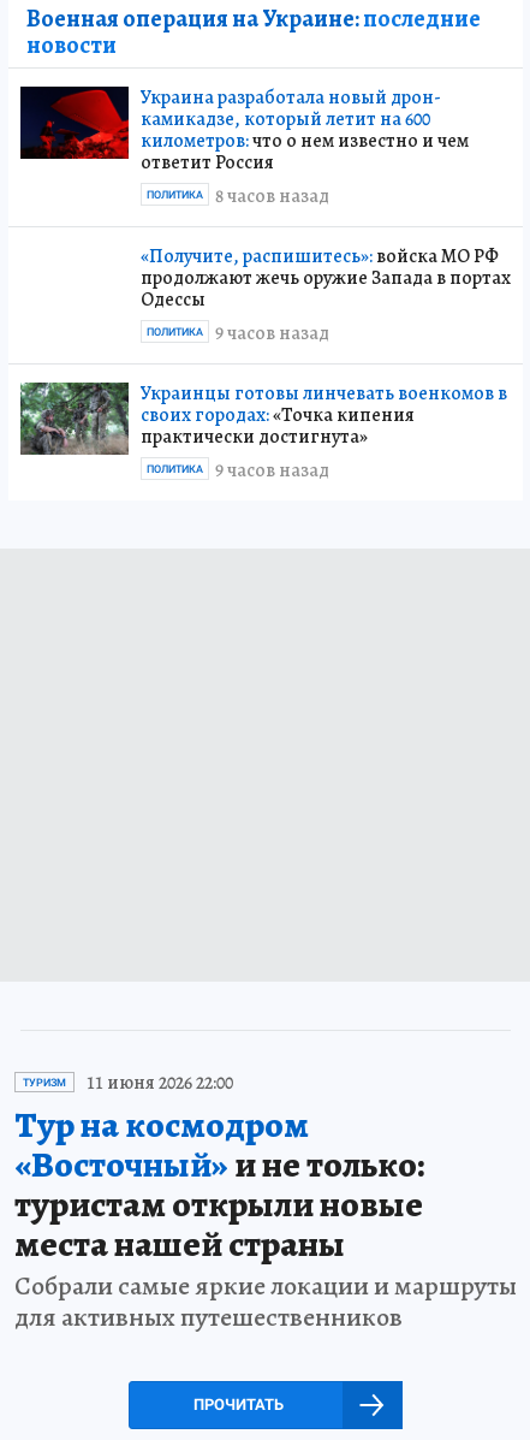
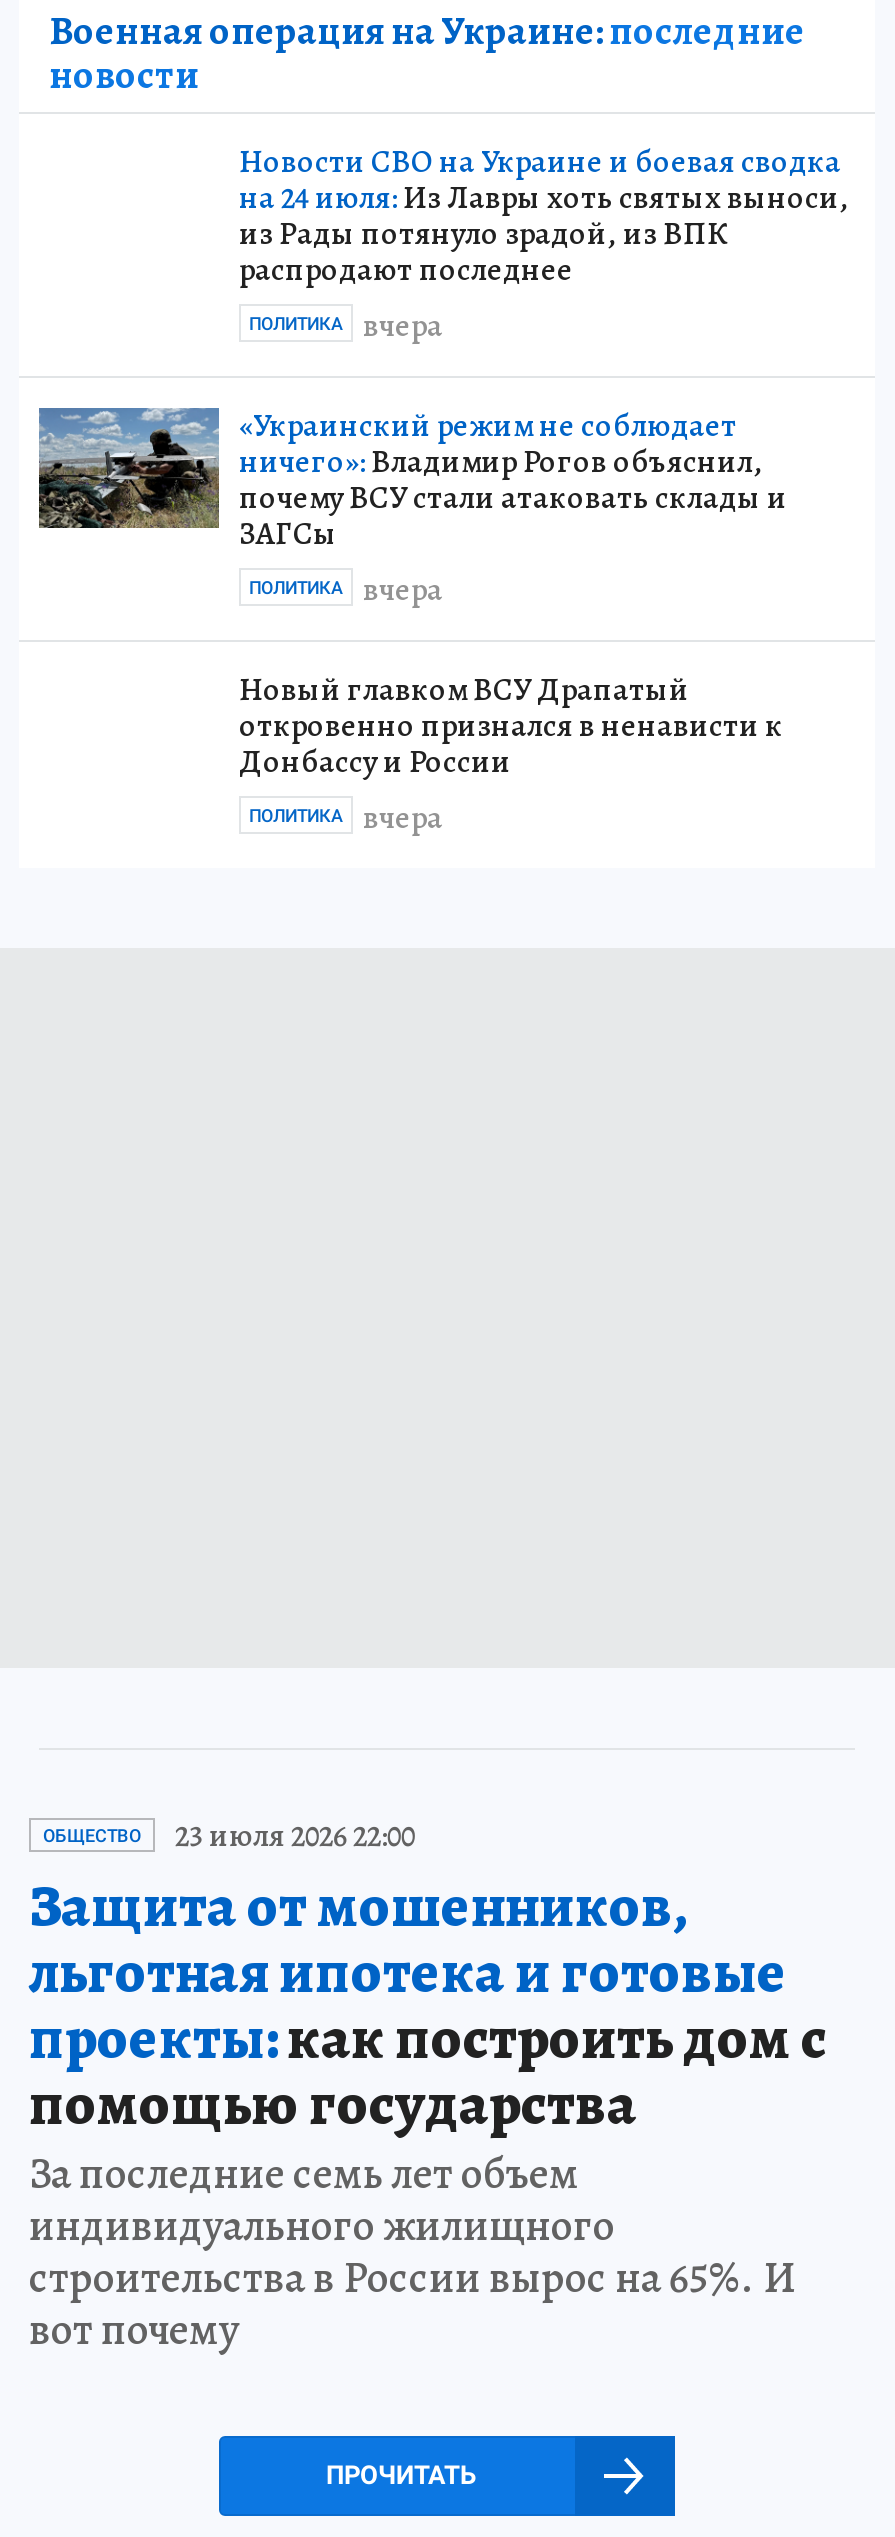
[19,85,124,160] [image] -> none
[141,84,469,210] Украина разработала новый дрон- | камикадзе, который летит на 600 | километров:что о нем известно и чем | ответит Россия | 8 часов назад -> [239,139,849,348] Новости СВО на Украине и боевая сводка | на 24 июля:Из Лавры хоть святых выноси, | из Рады потянуло зрадой, из ВПК | распродают последнее | вчера
none -> [37,406,211,530] [image]
[141,243,511,347] «Получите, распишитесь»: войска МО РФ | продолжают жечь оружие Запада в портах | Одессы | 9 часов назад -> [239,403,787,612] «Украинский режим не соблюдает | ничего»:Владимир Рогов объяснил, | почему ВСУ стали атаковать склады и | ЗАГСы | вчера
[19,381,124,456] [image] -> none
[141,380,507,484] Украинцы готовы линчевать военкомов в | своих городах:«Точка кипения | практически достигнута» | 9 часов назад -> [239,667,783,840] Новый главком ВСУ Драпатый | откровенно признался в ненависти к | Донбассу и России | вчера
[14,1069,517,1335] ТУРИЗМ | 11 июня 2026 22:00 | Тур на космодром | «Восточный»и не только: | туристам открыли новые | места нашей страны | Собрали самые яркие локации и маршруты | для активных путешественников -> [29,1813,827,2359] ОБЩЕСТВО | 23 июля 2026 22:00 | Защита от мошенников, | льготная ипотека и готовые | проекты:как построить дом с | помощью государства | За последние семь лет объем | индивидуального жилищного | строительства в России вырос на 65%. И | вот почему

